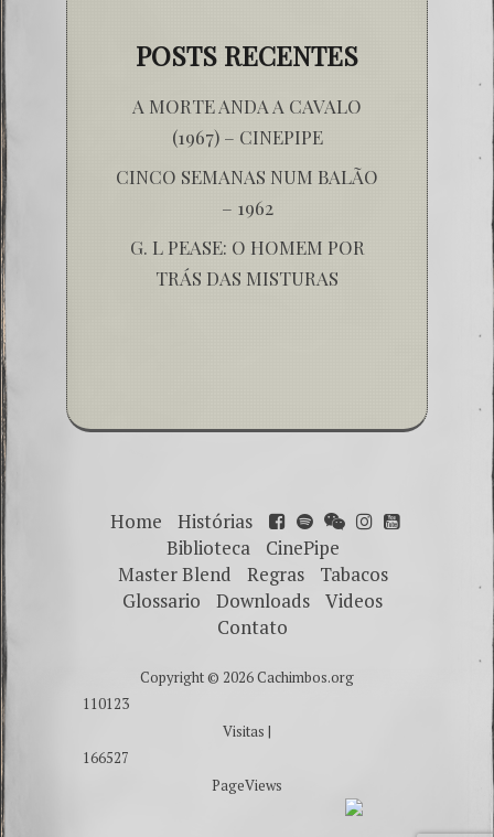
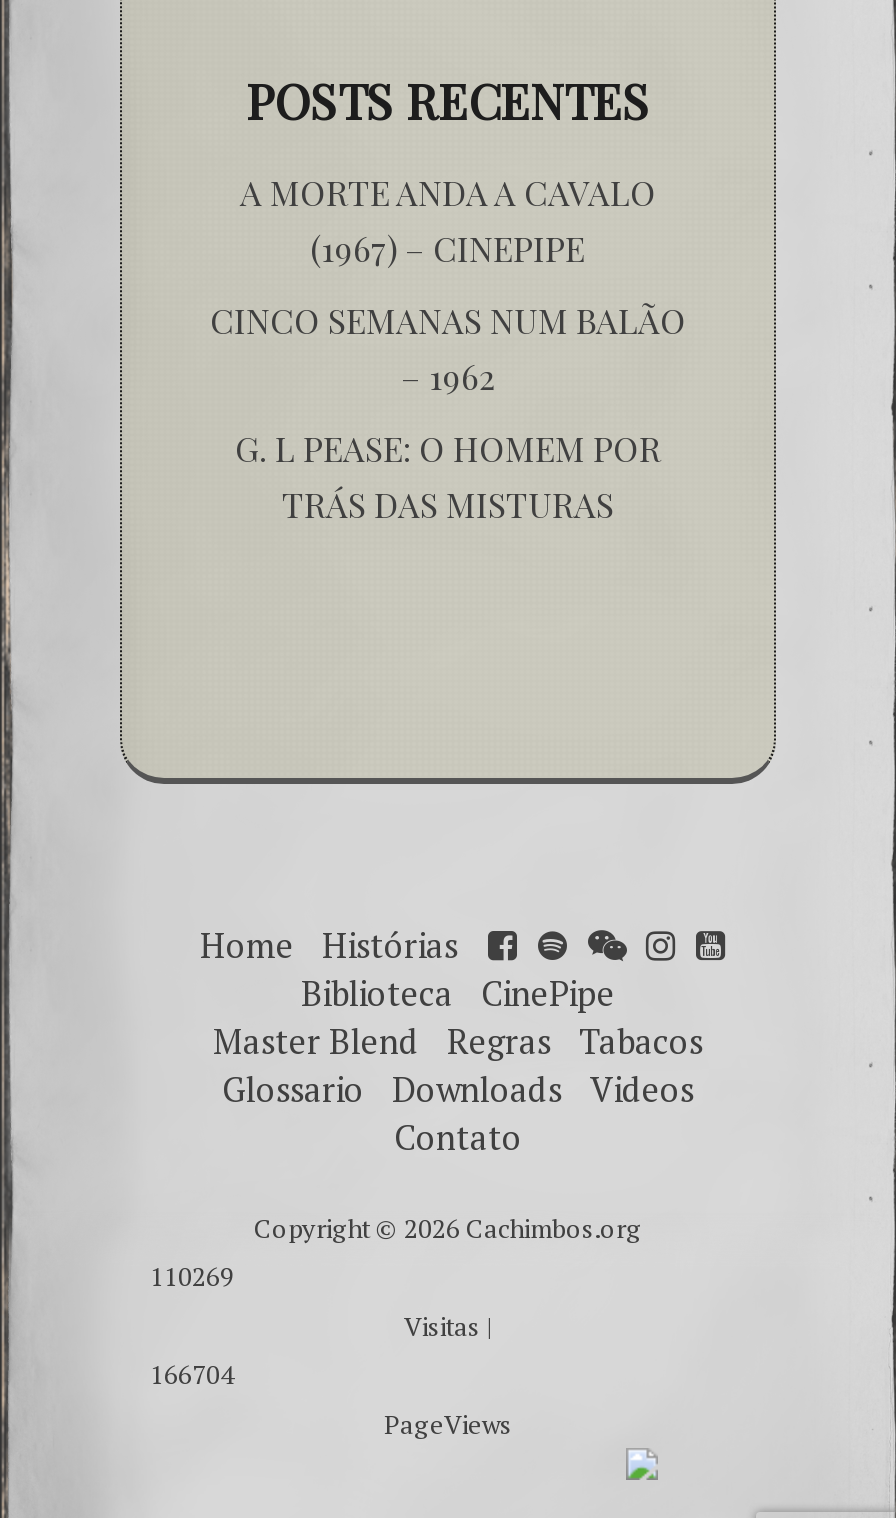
[83,693,129,713] 110123 -> [150,1257,234,1293] 110269
[83,747,129,767] 166527 -> [150,1355,234,1391] 166704

